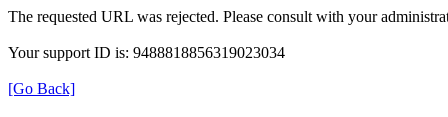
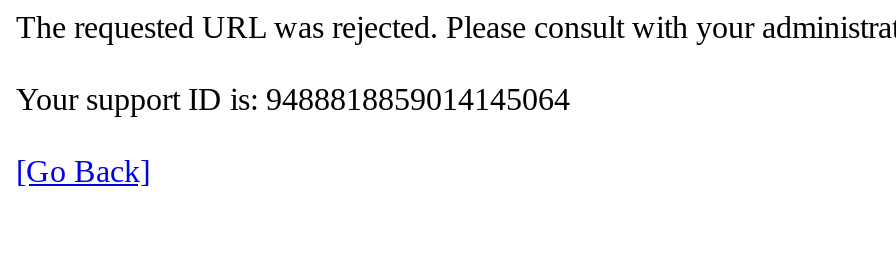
[8,44,285,61] Your support ID is: 9488818856319023034 -> [16,82,570,116] Your support ID is: 9488818859014145064

